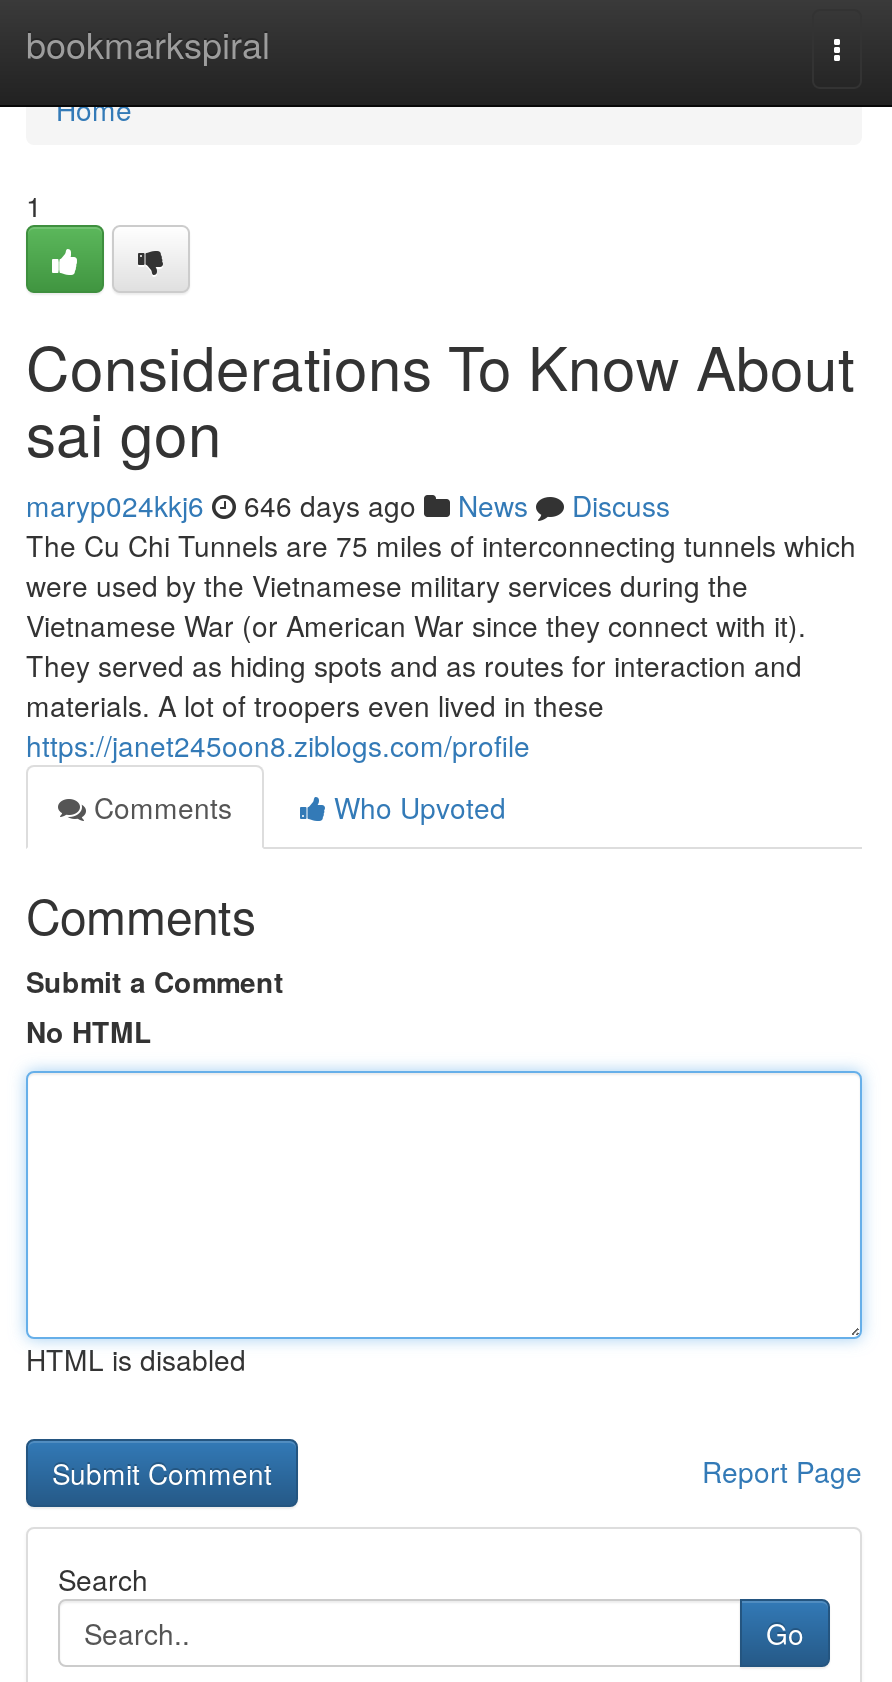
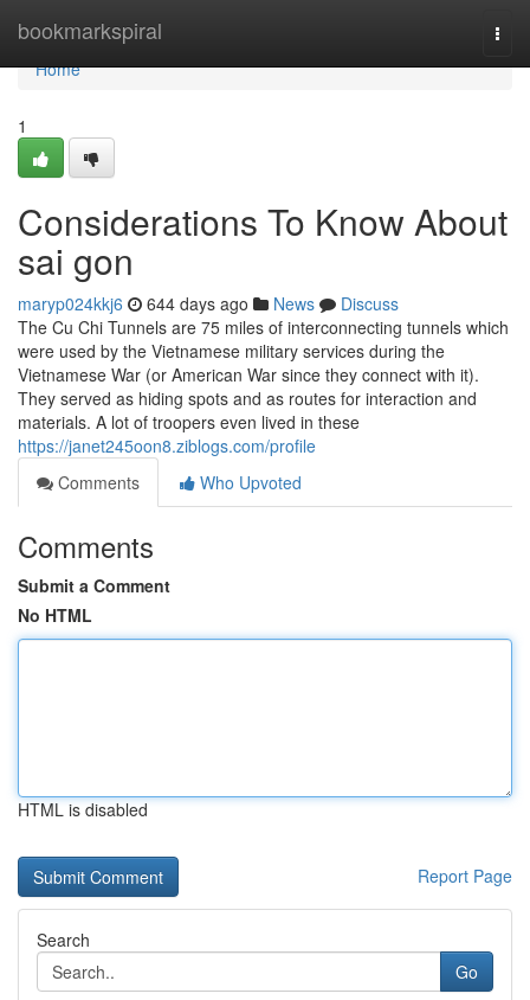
[26,485,670,525] maryp024kkj6 646 days ago News Discuss -> [18,291,399,315] maryp024kkj6 644 days ago News Discuss

